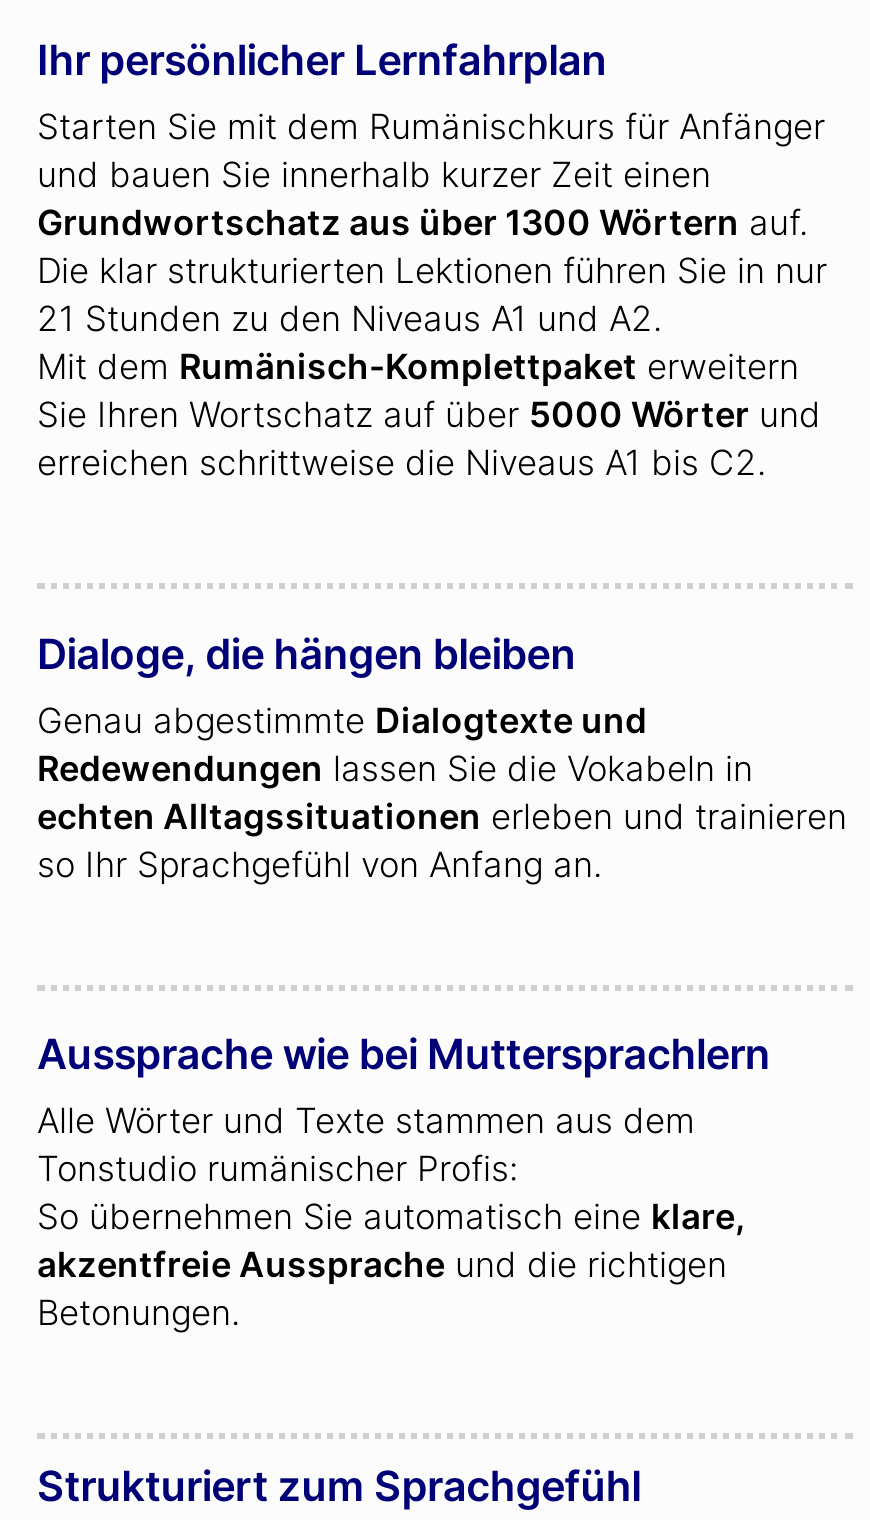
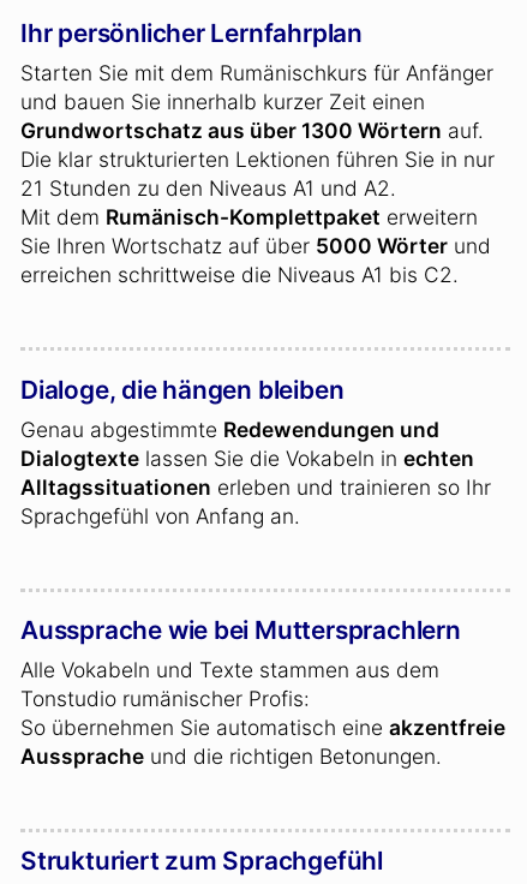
[37,699,847,885] Genau abgestimmte Dialogtexte und | Redewendungen lassen Sie die Vokabeln in | echten Alltagssituationen erleben und trainieren | so Ihr Sprachgefühl von Anfang an. -> [20,417,491,528] Genau abgestimmte Redewendungen und | Dialogtexte lassen Sie die Vokabeln in echten | Alltagssituationen erleben und trainieren so Ihr | Sprachgefühl von Anfang an.
[37,1100,695,1142] Alle Wörter und Texte stammen aus dem -> [20,657,439,683] Alle Vokabeln und Texte stammen aus dem
[37,1196,745,1334] So übernehmen Sie automatisch eine klare, | akzentfreie Aussprache und die richtigen | Betonungen. -> [20,715,505,769] So übernehmen Sie automatisch eine akzentfreie | Aussprache und die richtigen Betonungen.

